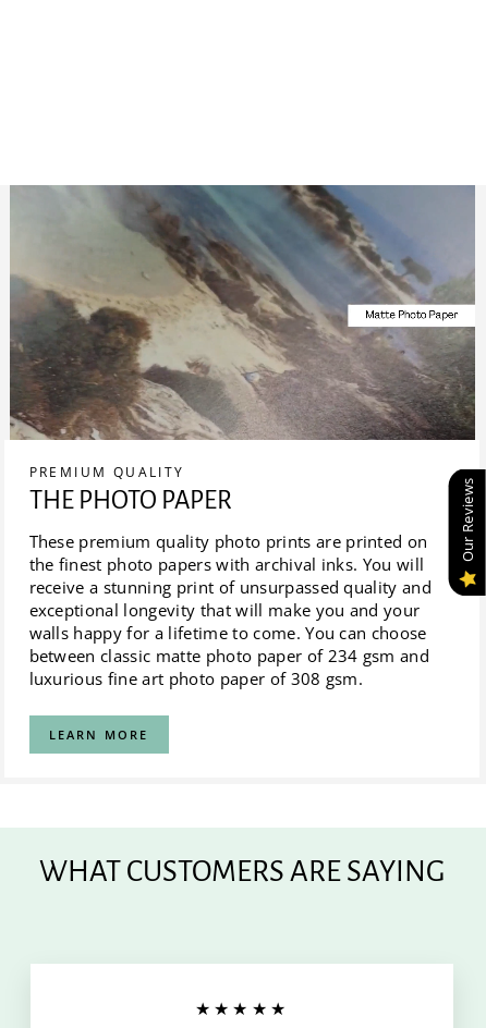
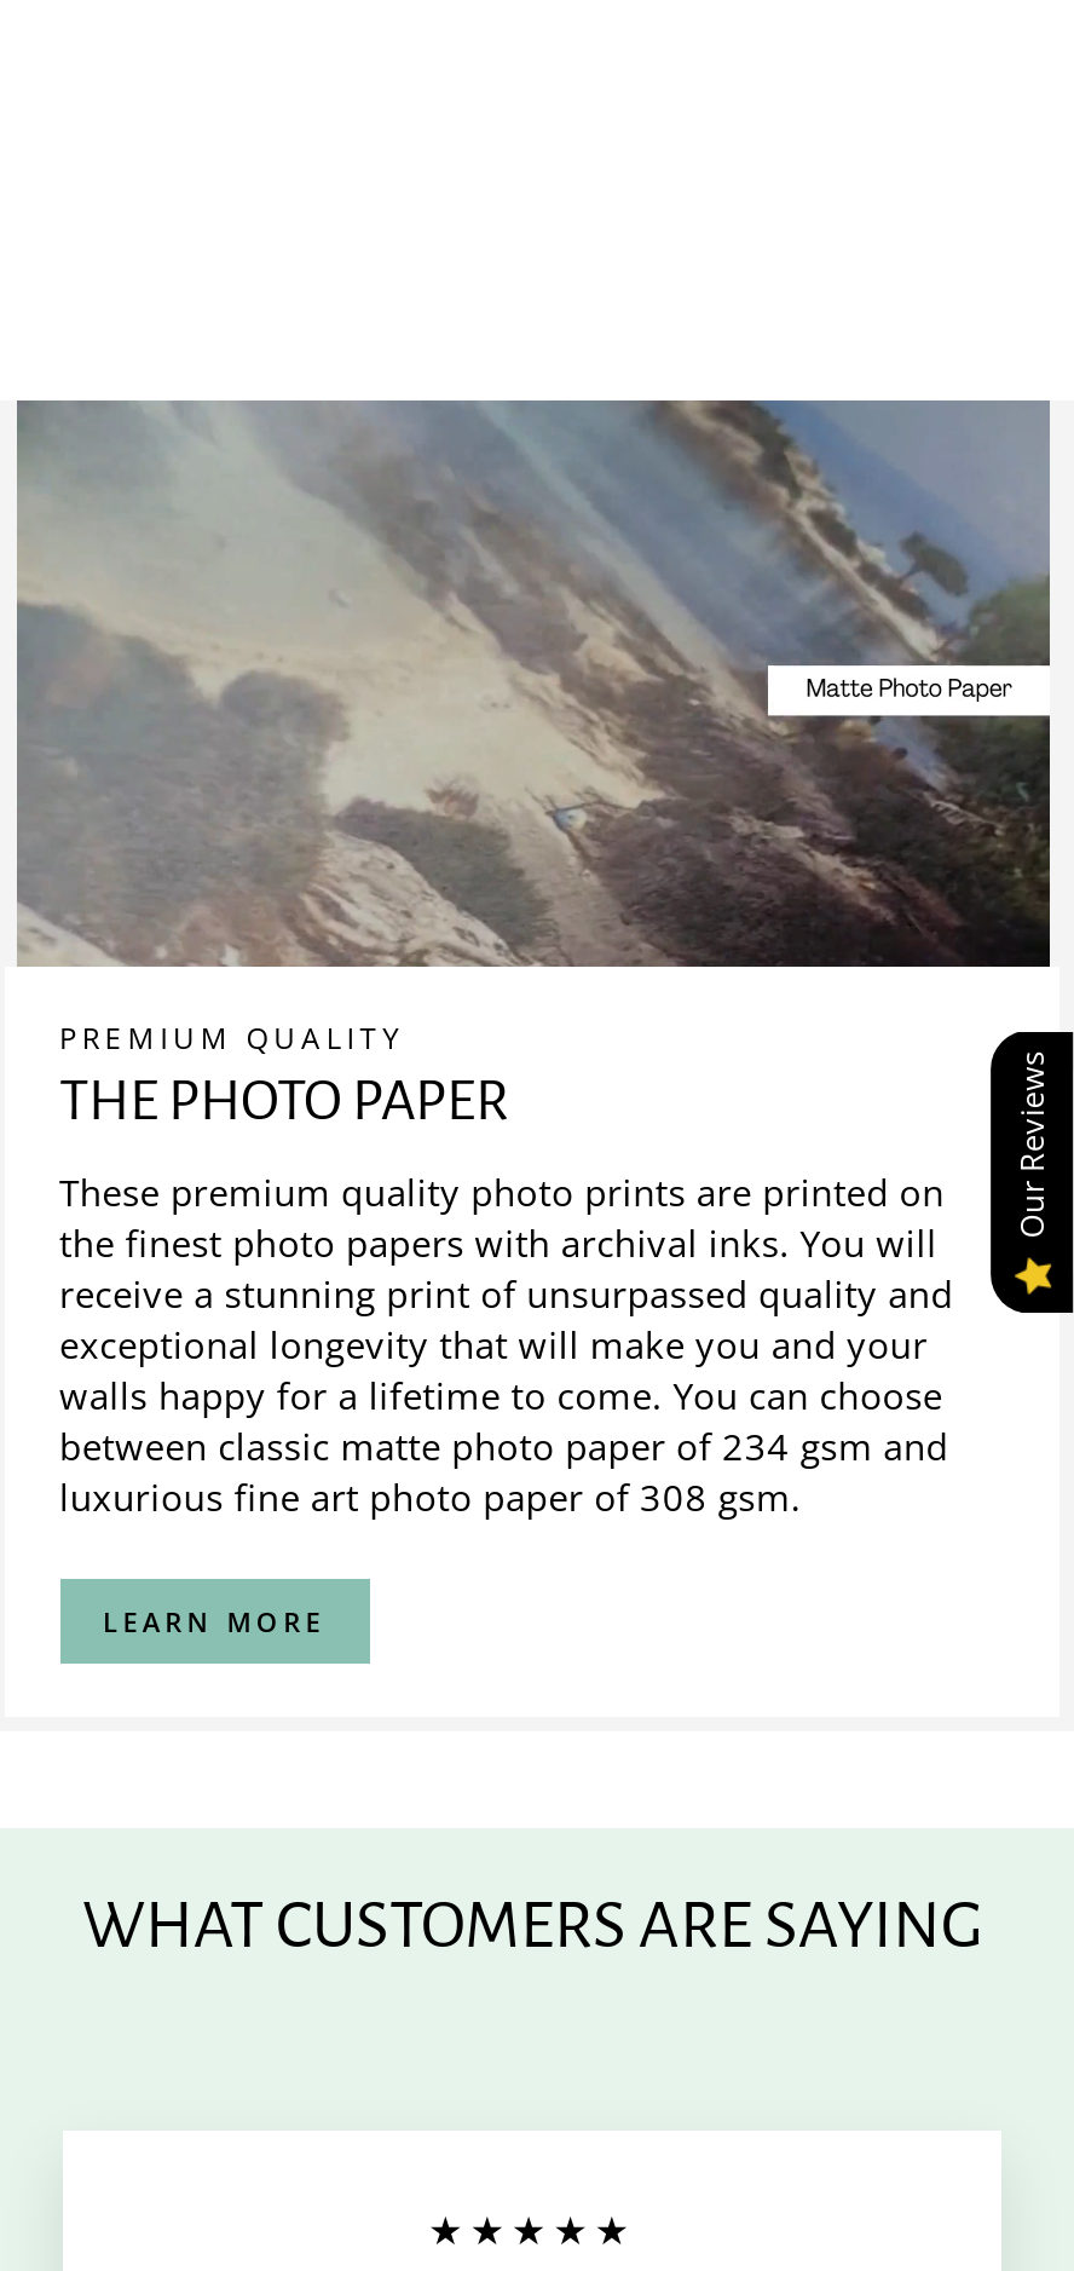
[10,185,475,440] [image] -> [17,400,1050,967] [image]

